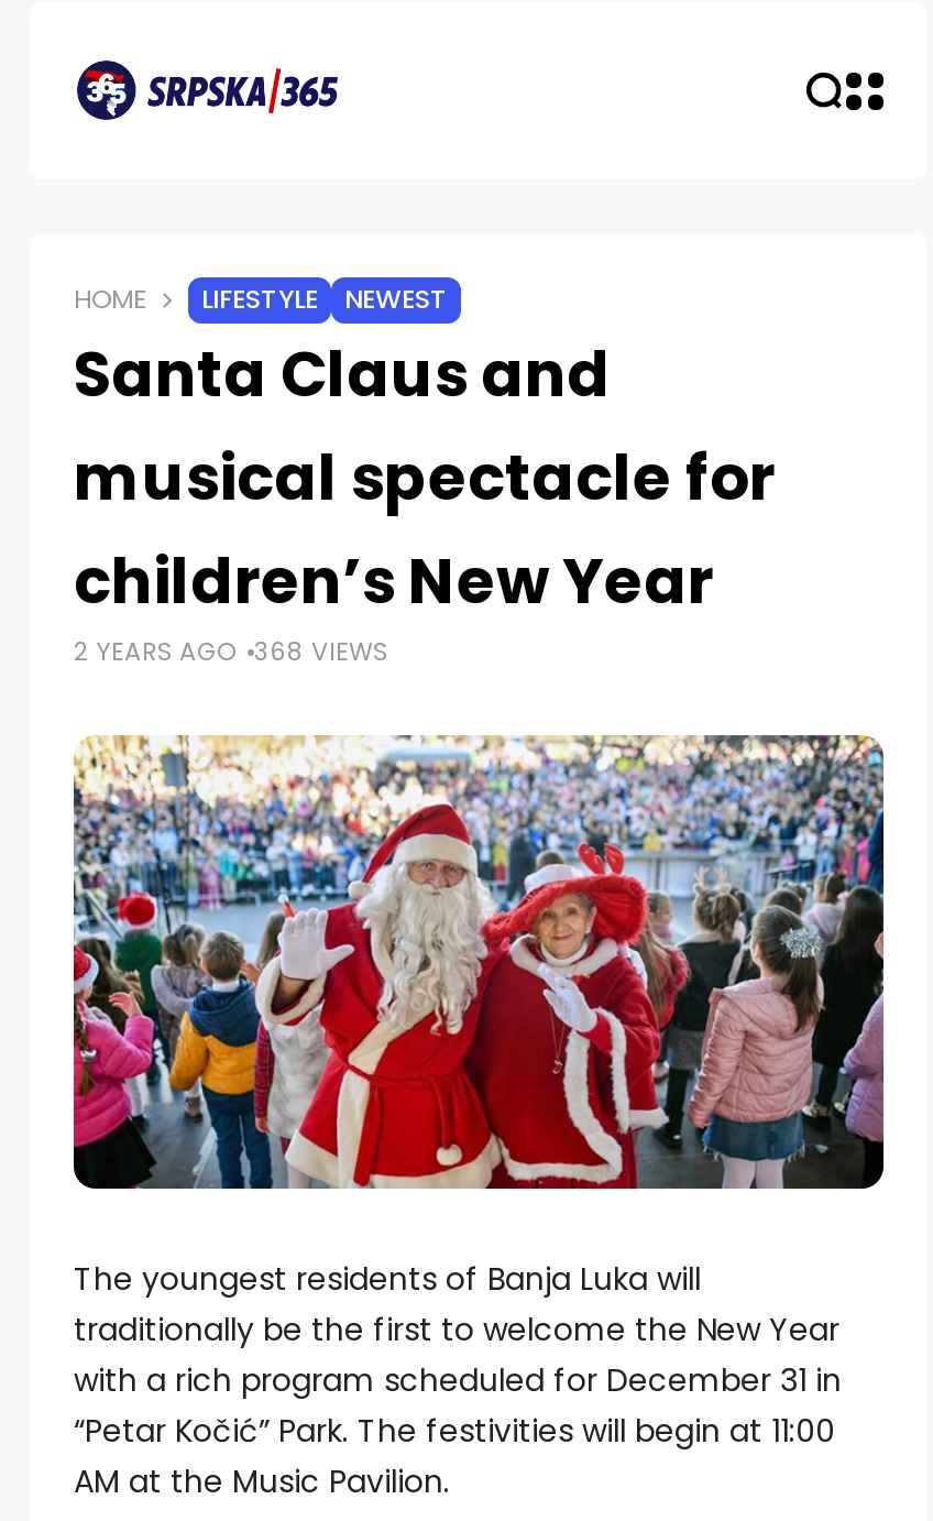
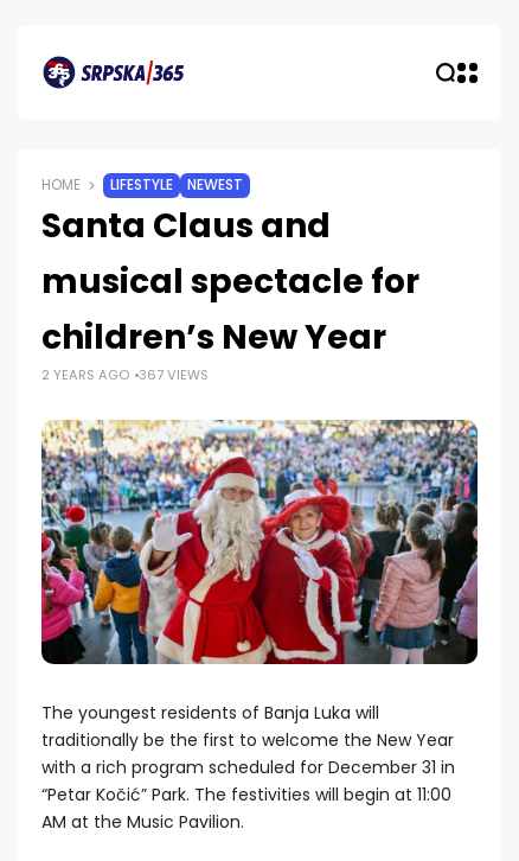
[74,634,388,669] 2 YEARS AGO 368 VIEWS -> [41,365,209,384] 2 YEARS AGO 367 VIEWS

